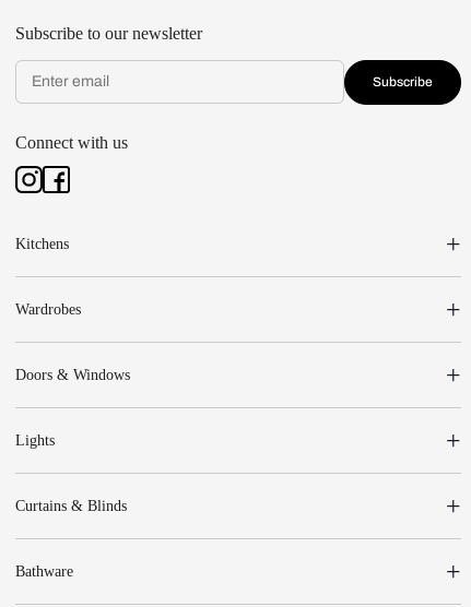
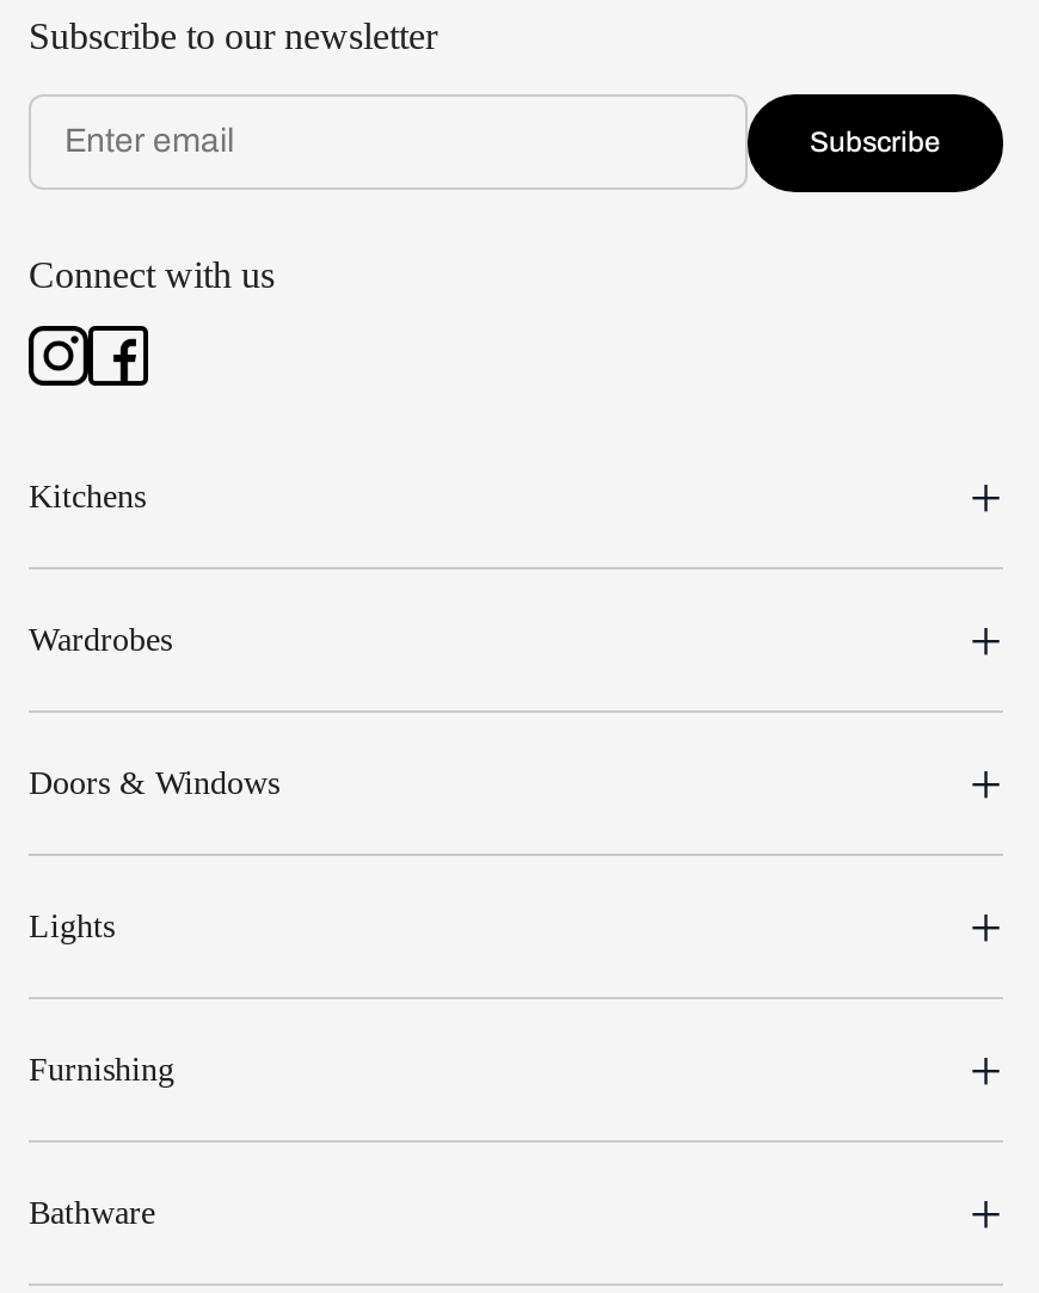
[15,498,127,514] Curtains & Blinds -> [29,1052,174,1088] Furnishing

